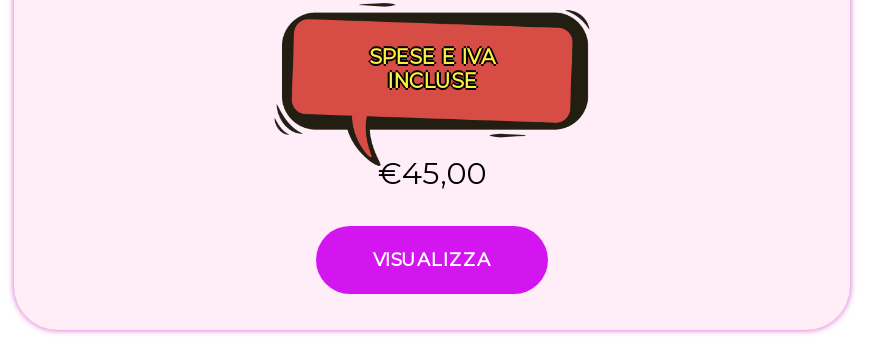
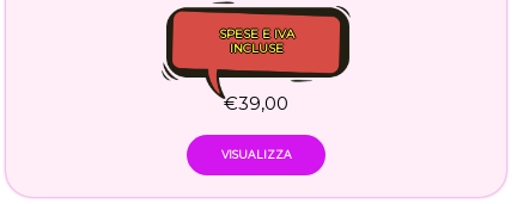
[378,154,486,192] €45,00 -> [224,92,288,115] €39,00

